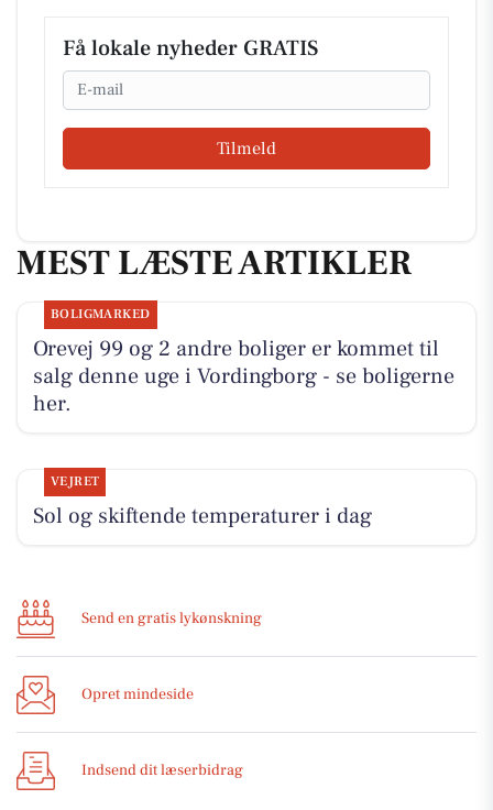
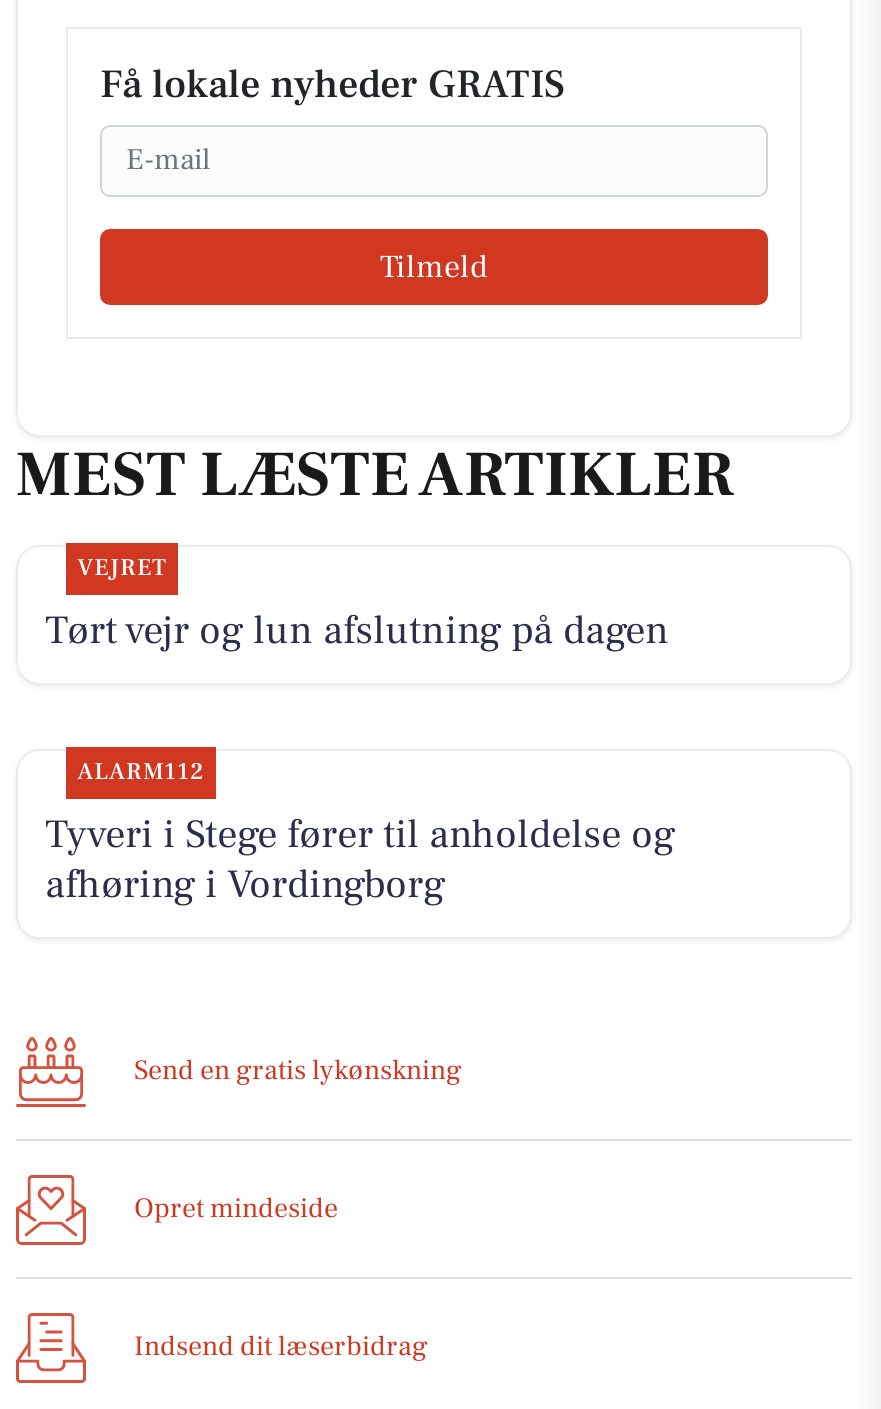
[33,306,454,418] BOLIGMARKED | Orevej 99 og 2 andre boliger er kommet til | salg denne uge i Vordingborg - se boligerne | her. -> none
moved [50,473,100,490] -> [77,552,167,582]: VEJRET
[33,502,372,530] Sol og skiftende temperaturer i dag -> [45,604,675,911] Tørt vejr og lun afslutning på dagen | ALARM112 | Tyveri i Stege fører til anholdelse og | afhøring i Vordingborg

